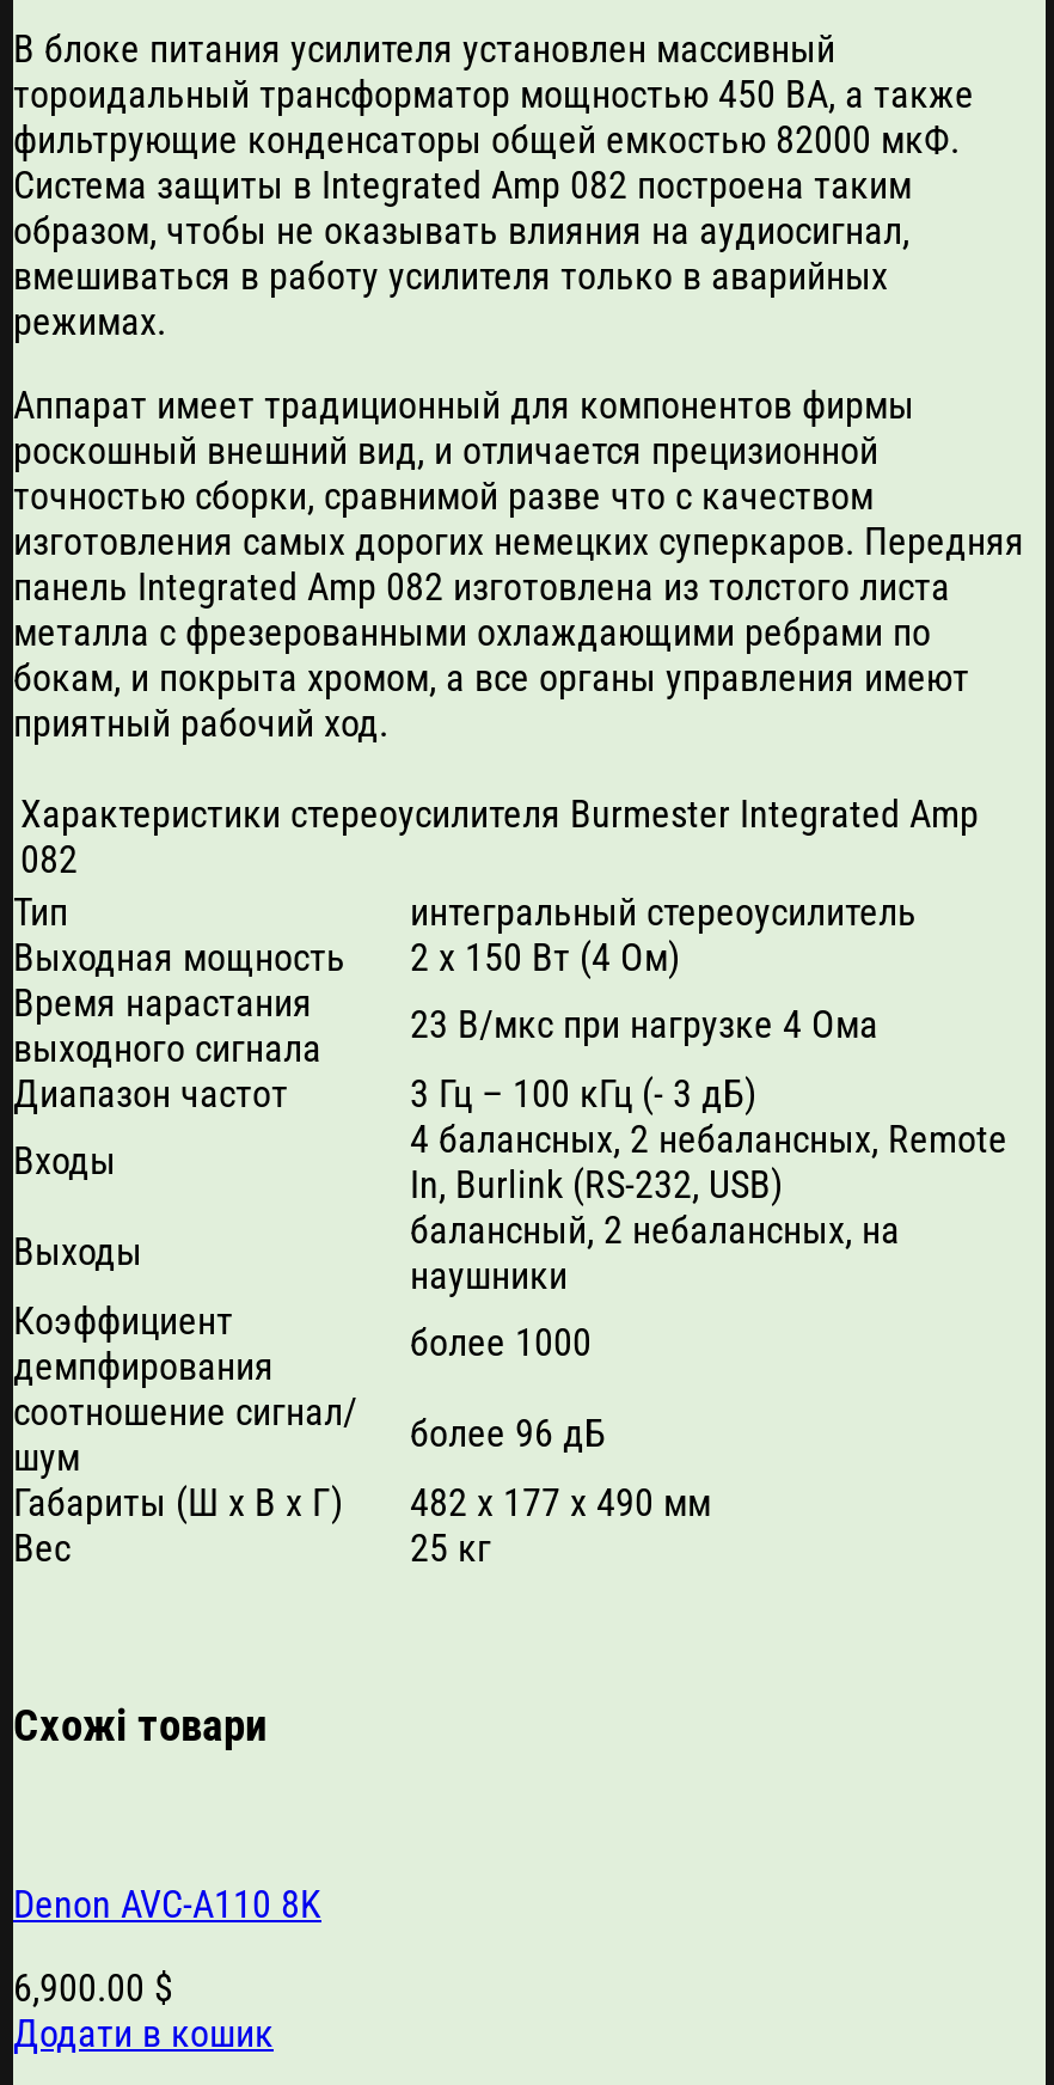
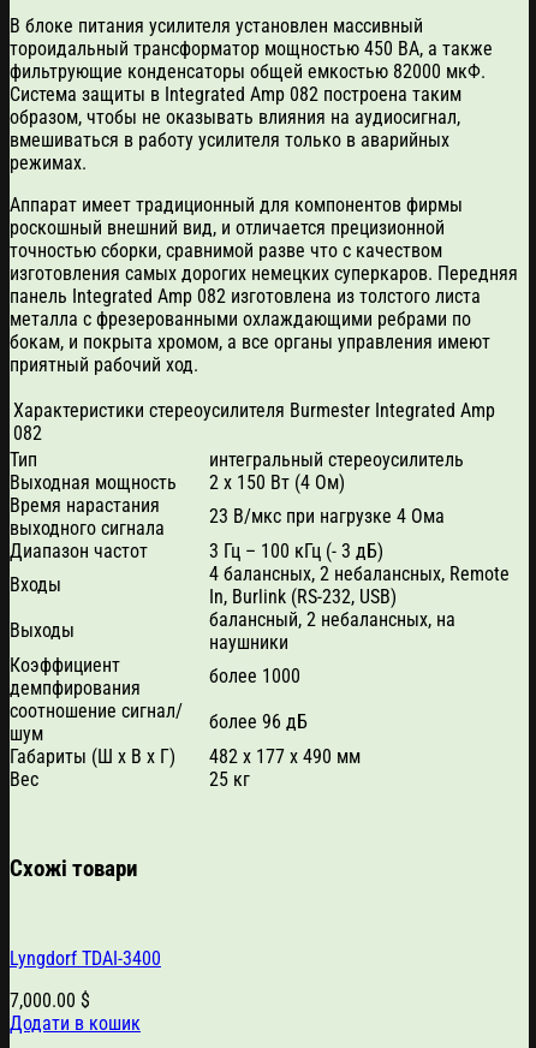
[13,1881,321,1927] Denon AVC-A110 8K -> [10,947,161,970] Lyngdorf TDAI-3400
[13,1965,173,2010] 6,900.00 $ -> [10,989,90,1012] 7,000.00 $

